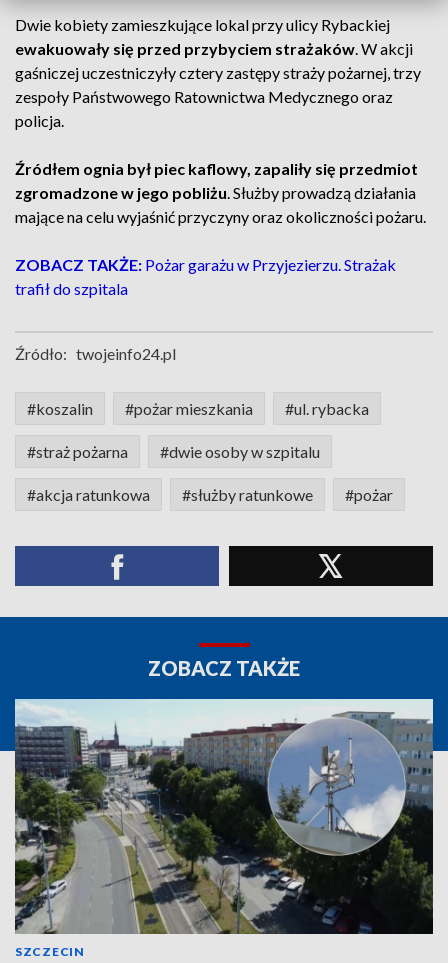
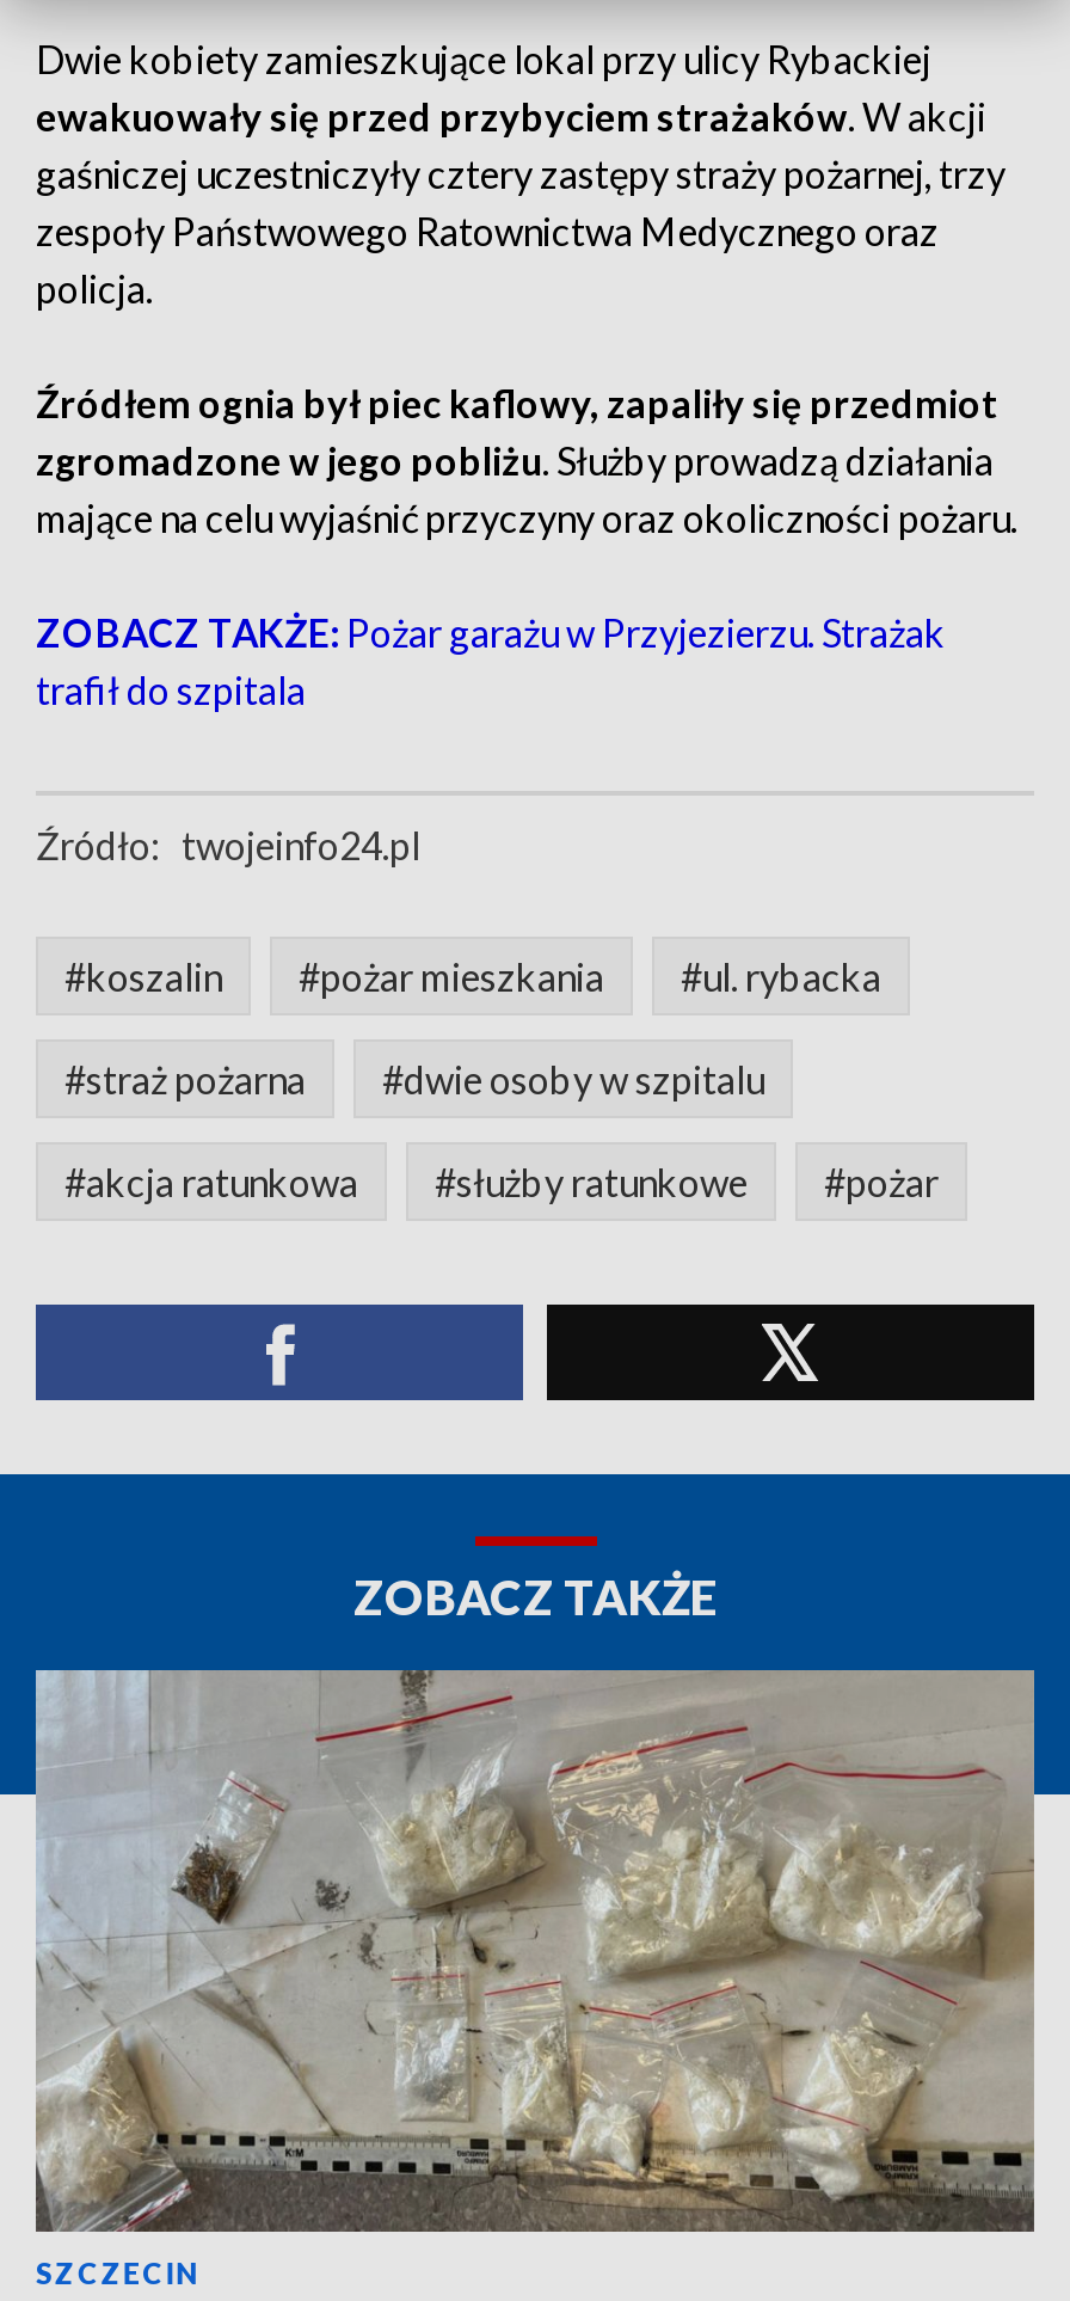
[14,698,434,935] [image] -> [33,1668,1037,2234] [image]

